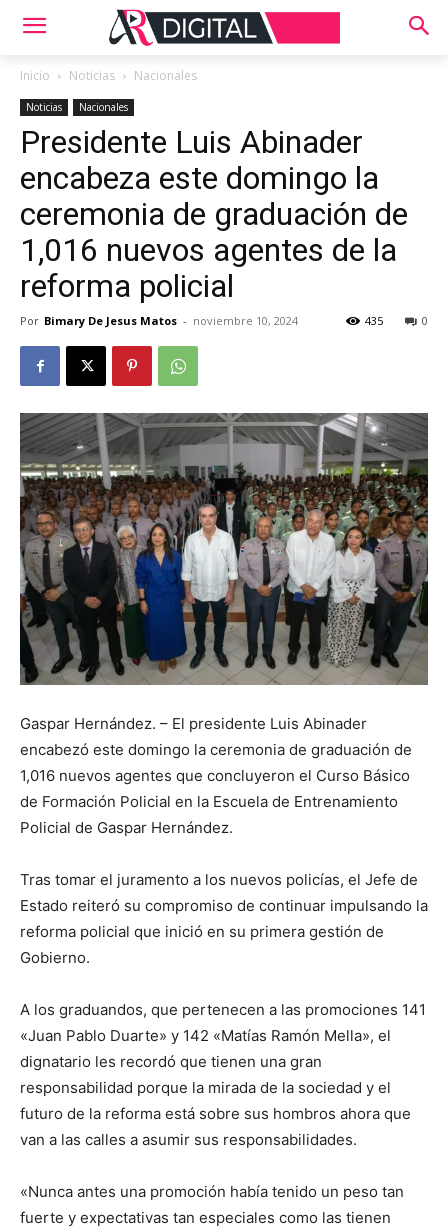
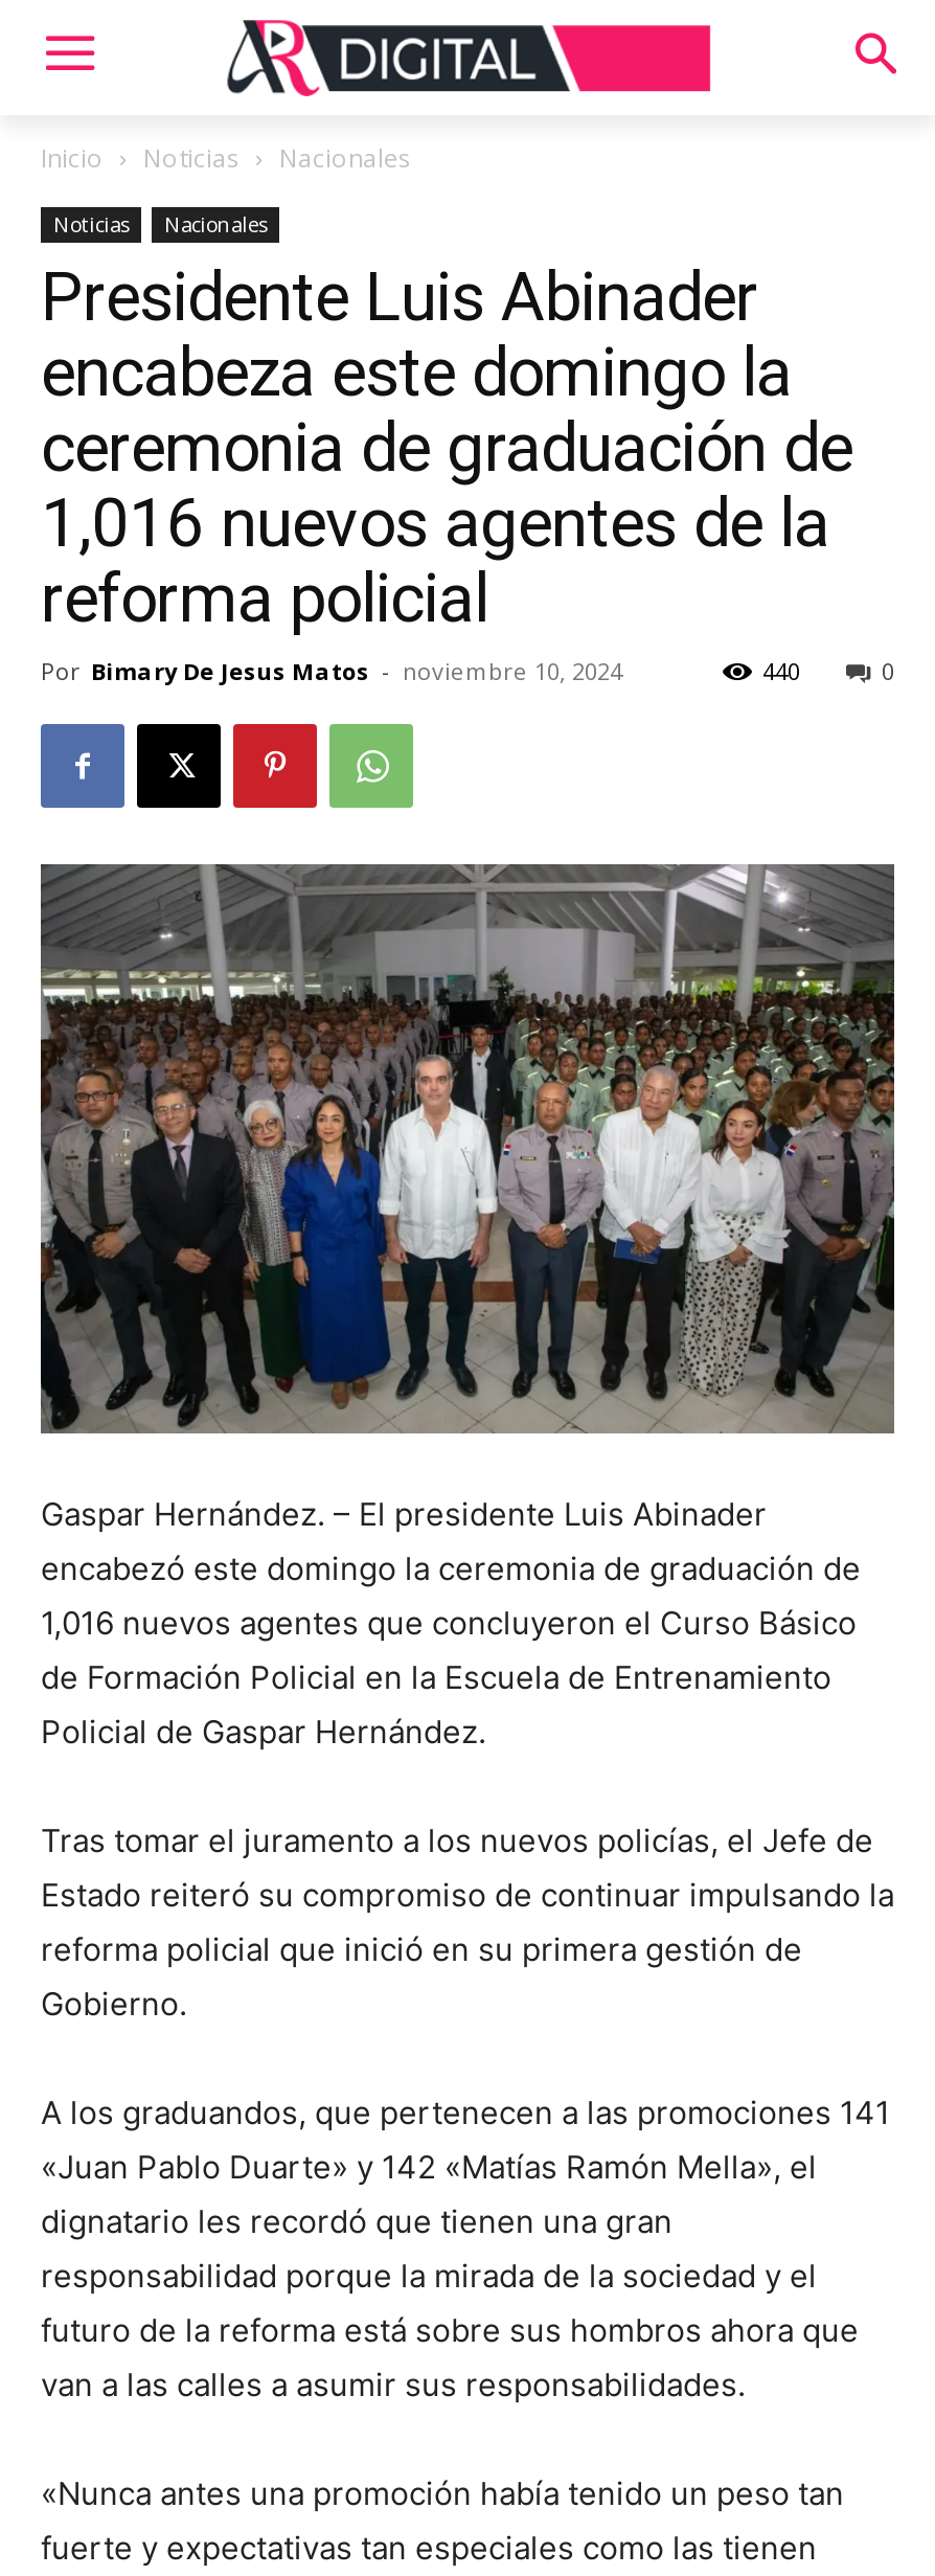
[365,313,383,328] 435 -> [762,655,800,686] 440

